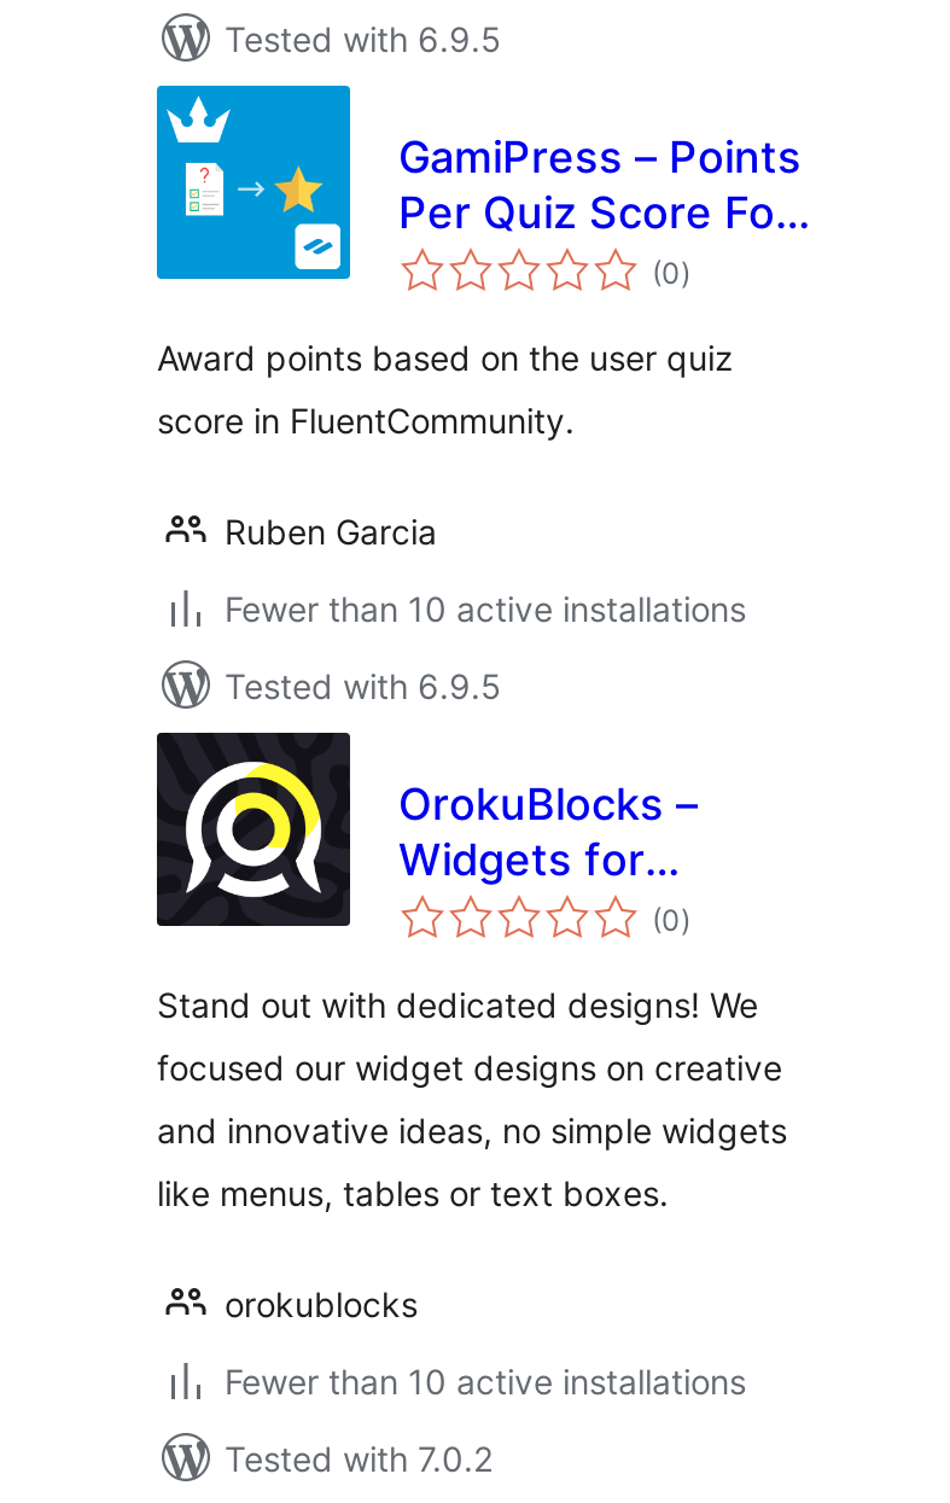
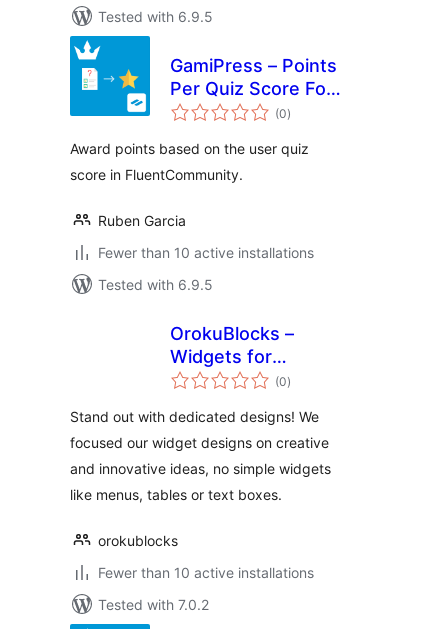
[155,730,352,928] [image] -> none

